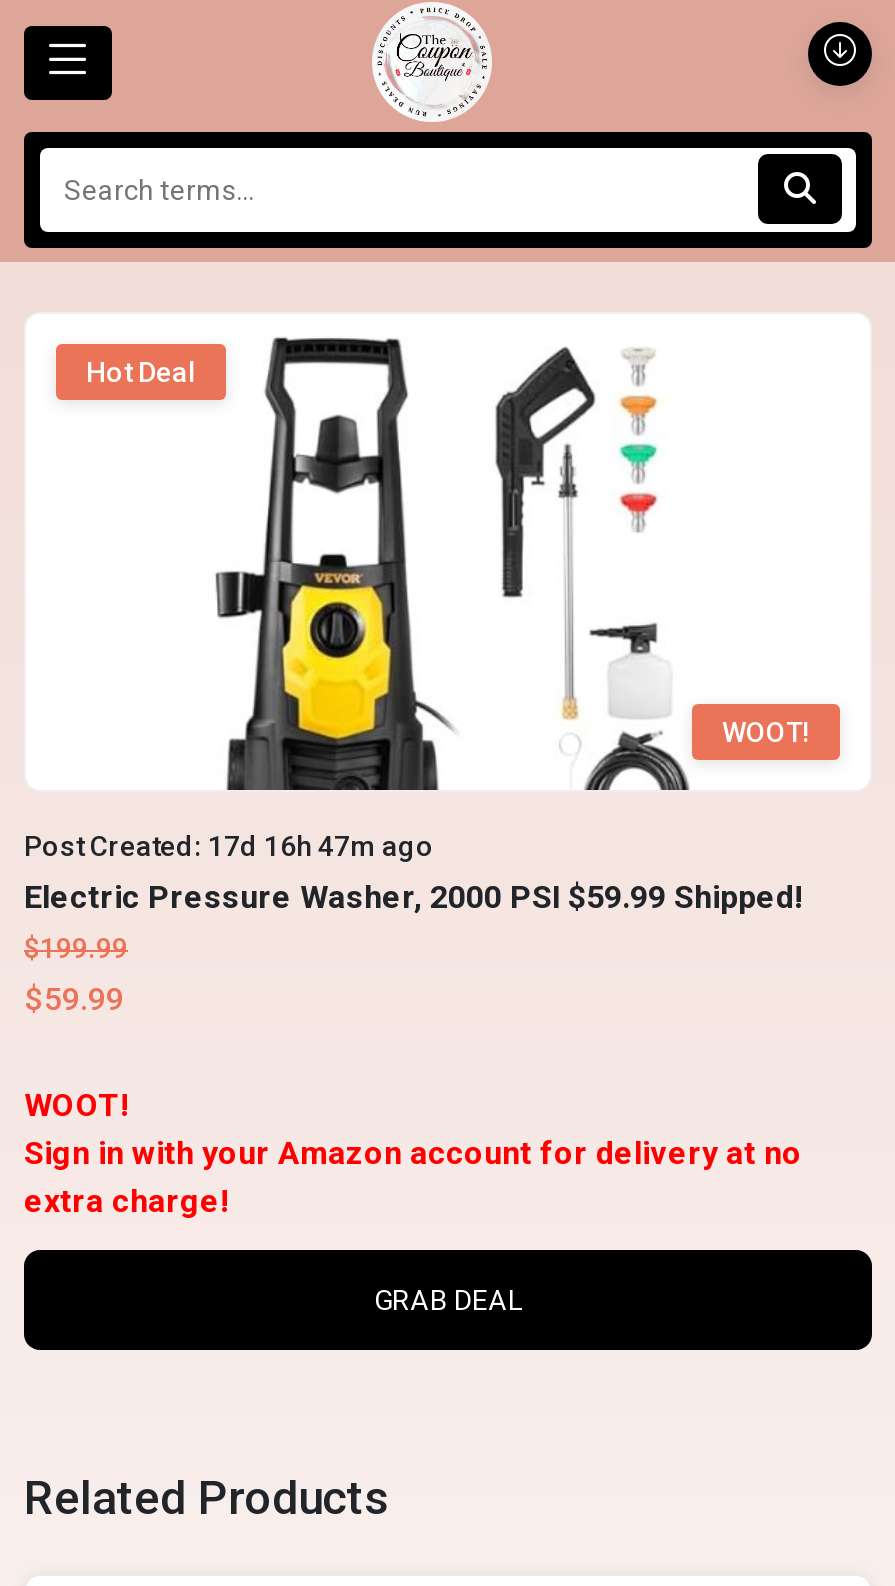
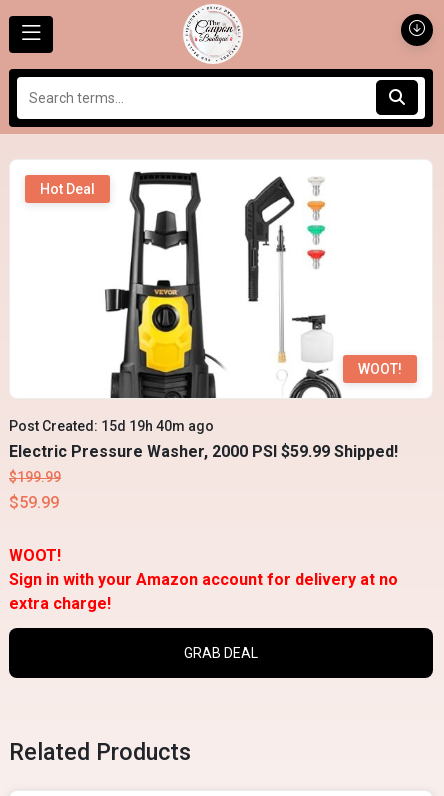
[24,830,434,862] Post Created: 17d 16h 47m ago -> [9,418,214,434] Post Created: 15d 19h 40m ago

